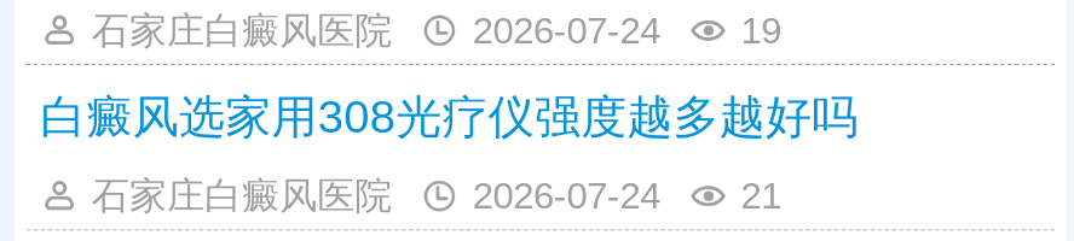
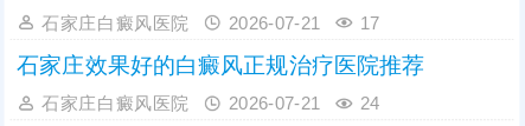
[473,10,781,50] 2026-07-24 | 19 -> [229,13,380,32] 2026-07-21 | 17
[40,91,858,142] 白癜风选家用308光疗仪强度越多越好吗 -> [17,52,425,77] 石家庄效果好的白癜风正规治疗医院推荐
[473,176,781,216] 2026-07-24 | 21 -> [229,93,380,113] 2026-07-21 | 24

